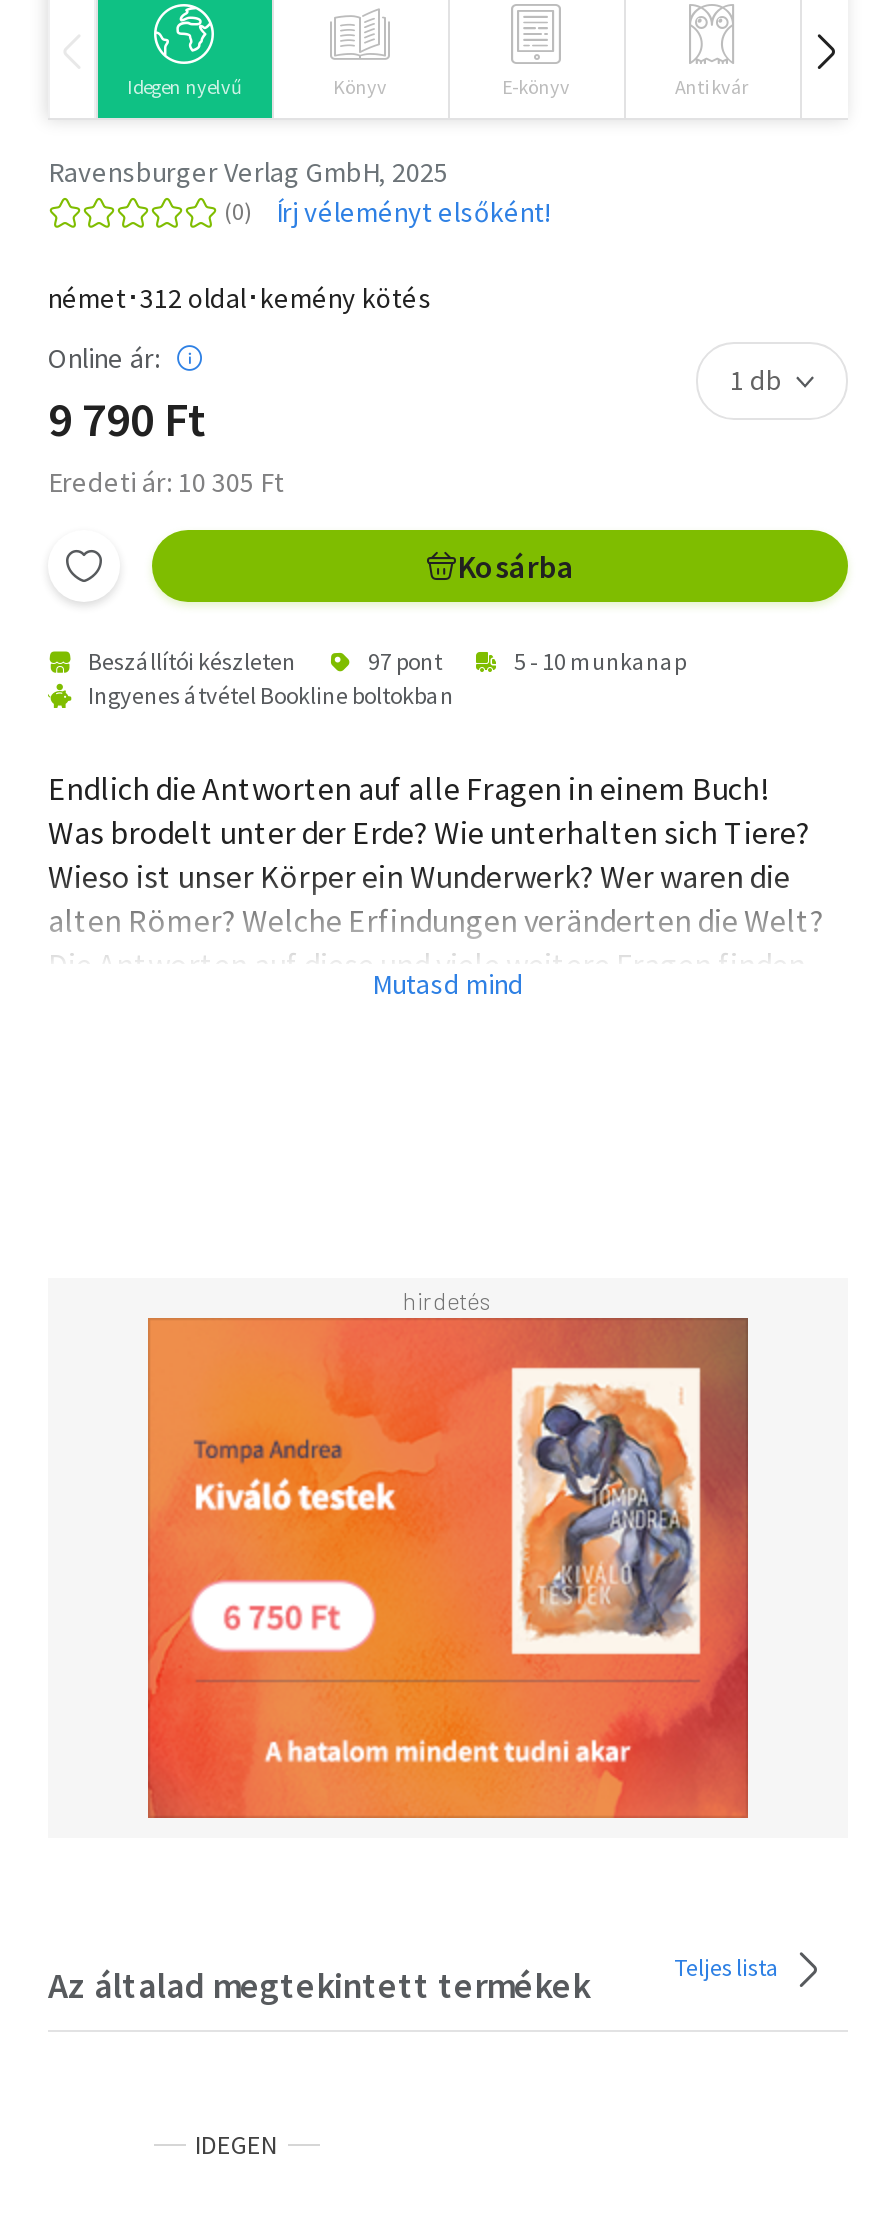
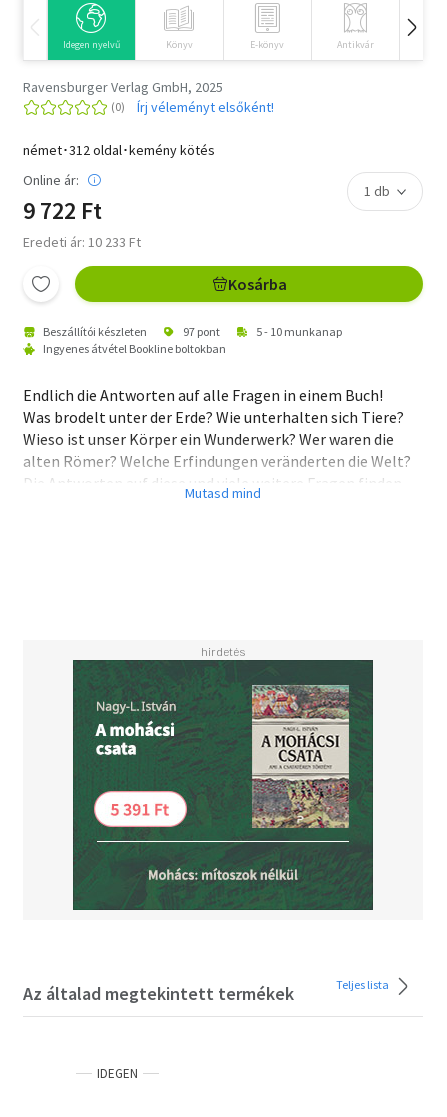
[48,387,206,449] 9 790 Ft -> [23,194,102,225] 9 722 Ft
[48,463,284,499] Eredeti ár: 10 305 Ft -> [23,232,141,250] Eredeti ár: 10 233 Ft
[146,1316,750,1820] [image] -> [72,659,374,911] [image]

